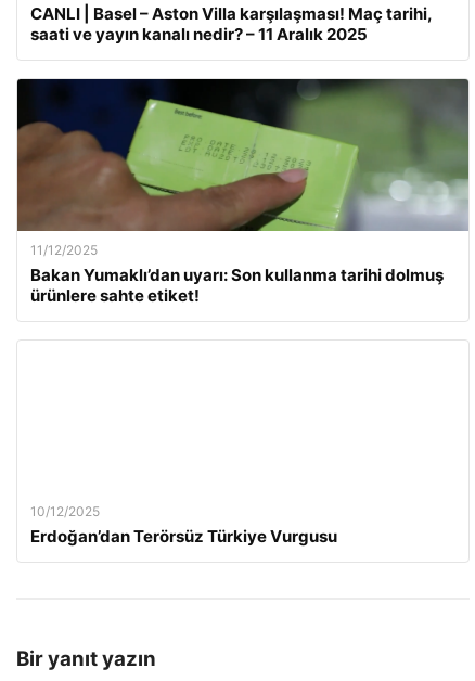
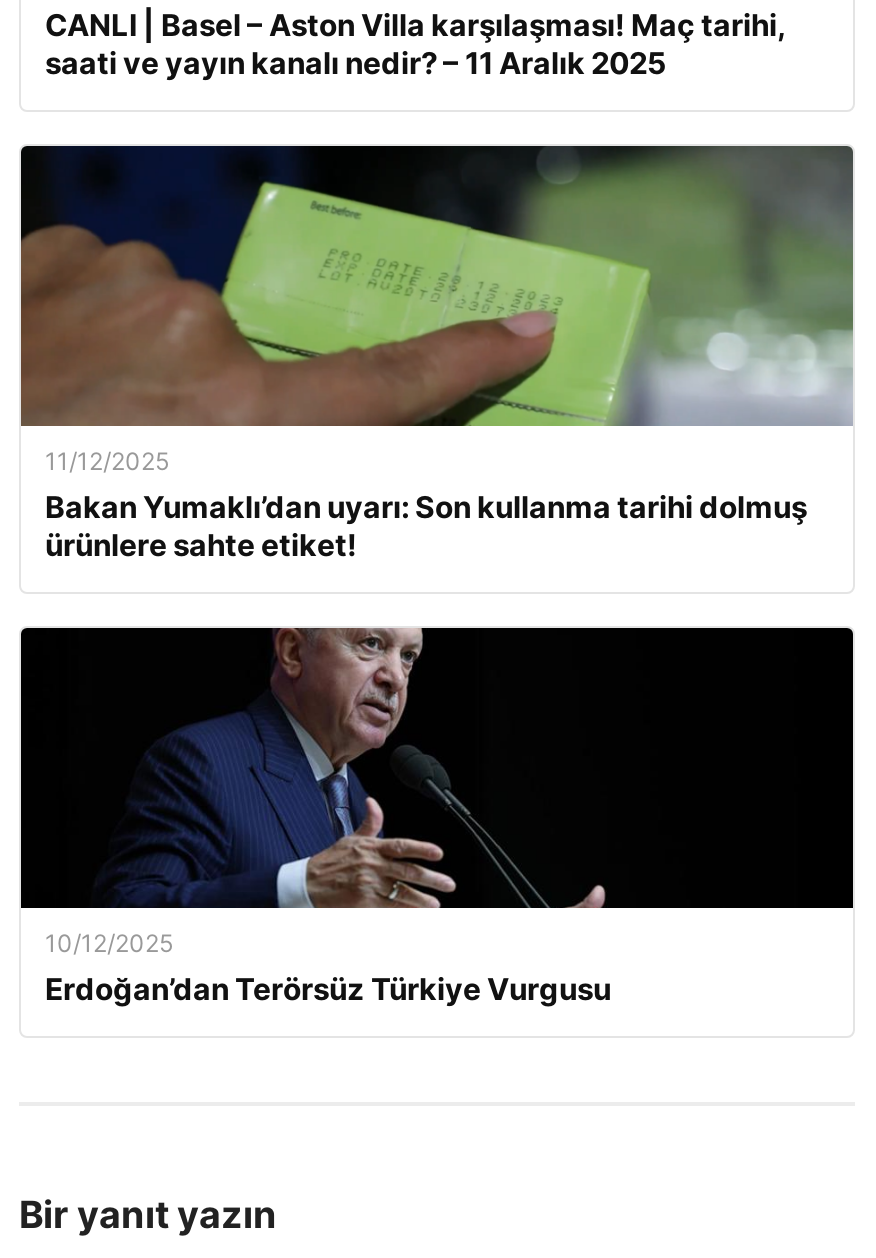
none -> [19,626,855,910] [image]

